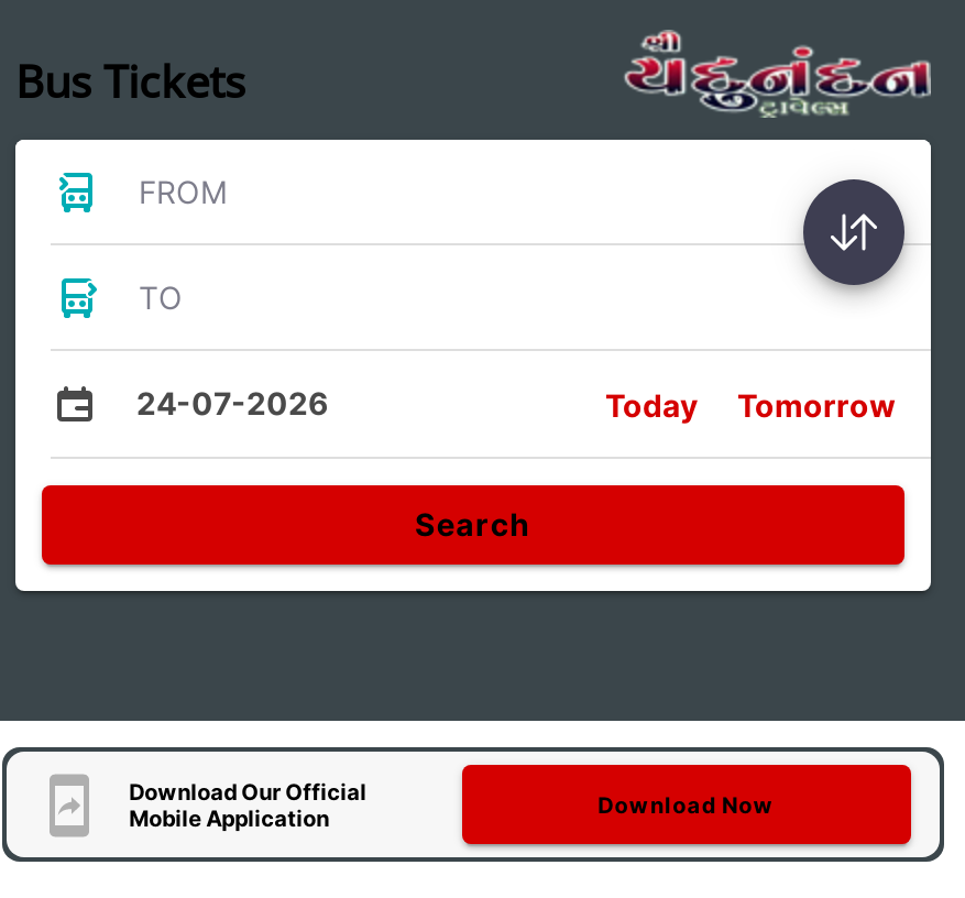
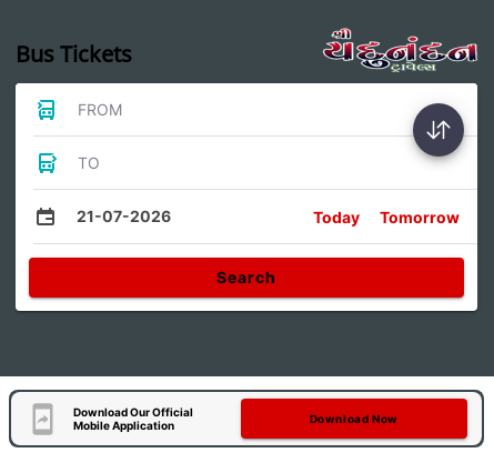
[136,384,328,421] 24-07-2026 -> [77,207,171,225] 21-07-2026

